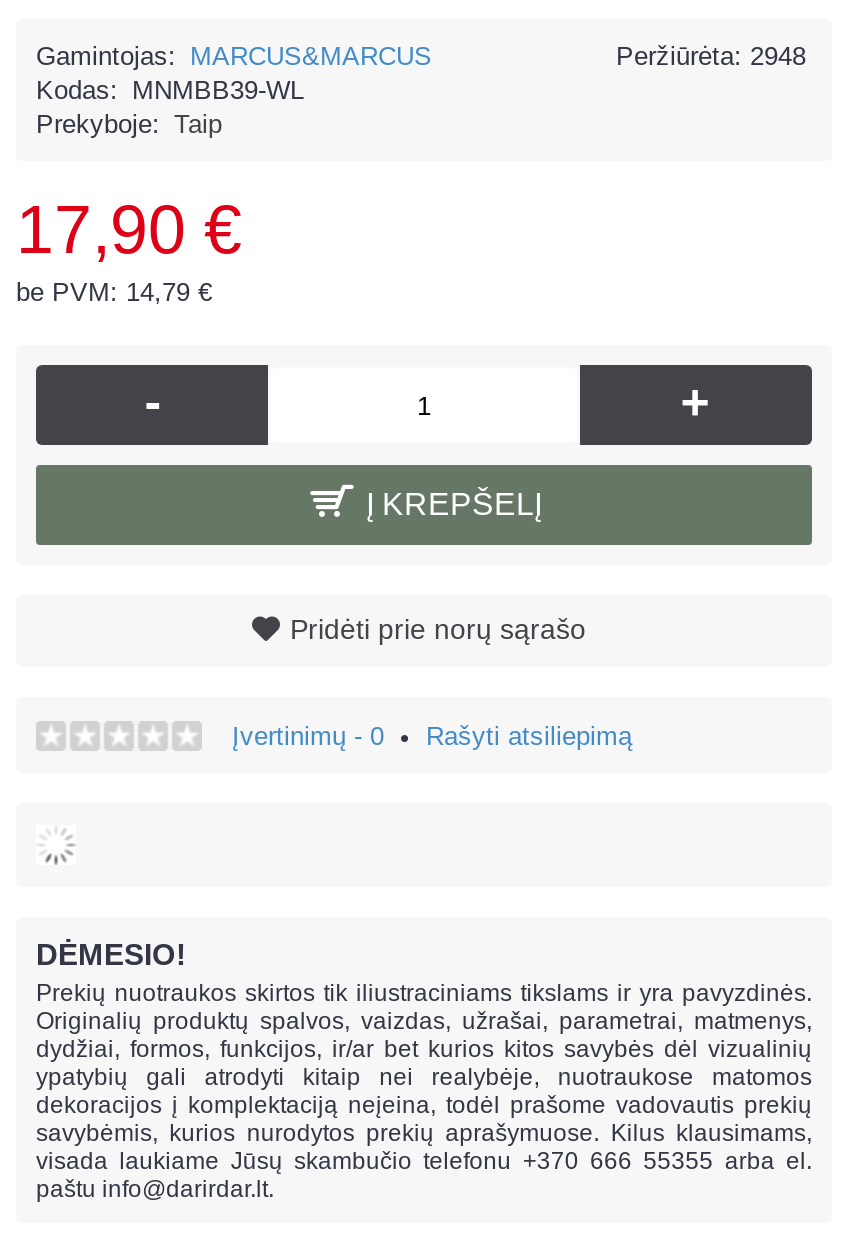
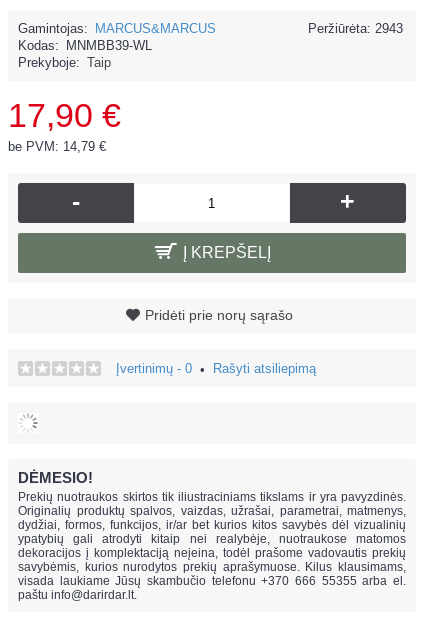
[616,41,806,71] Peržiūrėta: 2948 -> [308,21,403,36] Peržiūrėta: 2943

